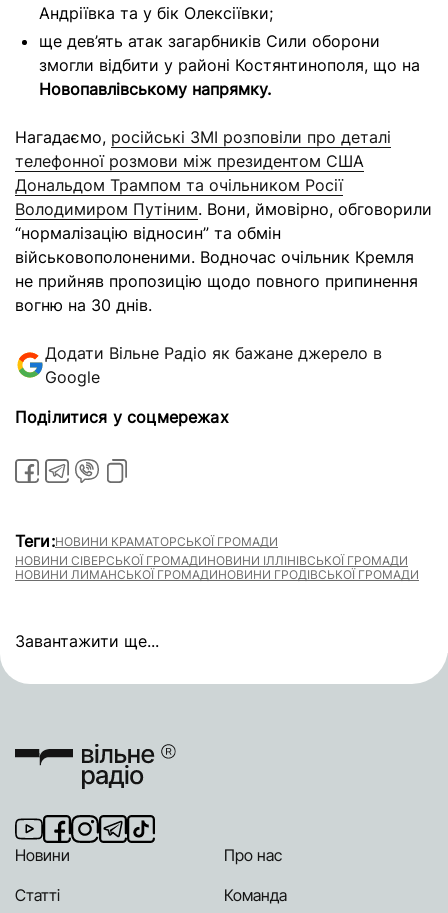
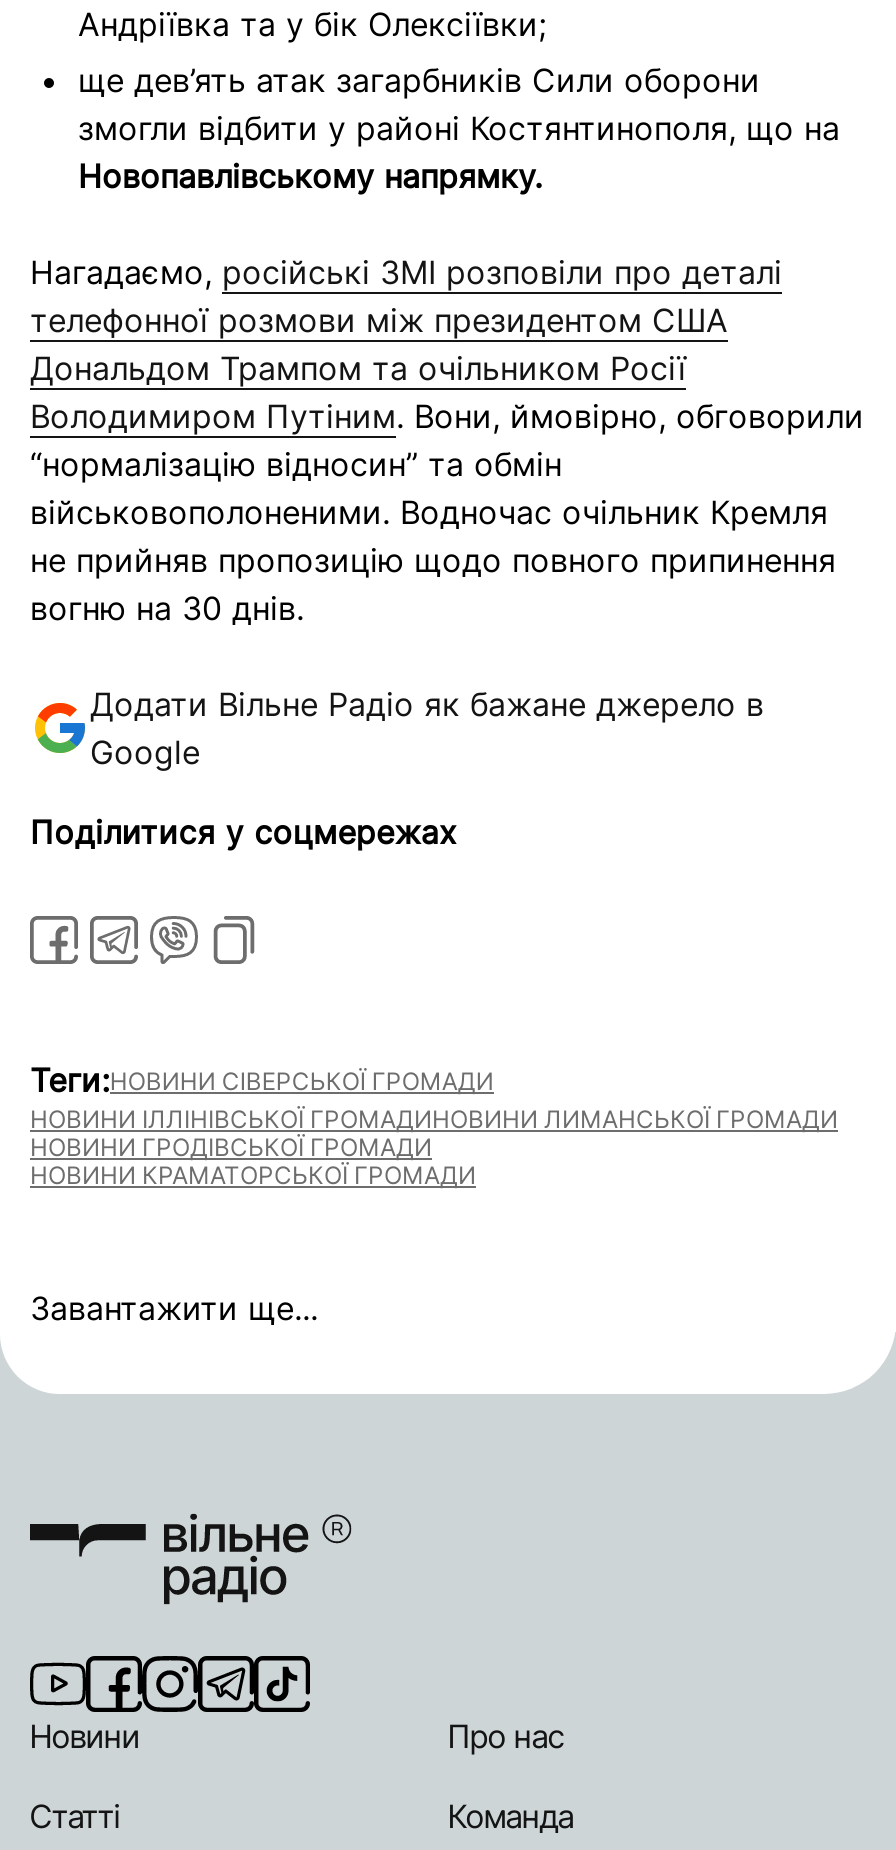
[15,530,419,581] Теги:НОВИНИ КРАМАТОРСЬКОЇ ГРОМАДИ | НОВИНИ СІВЕРСЬКОЇ ГРОМАДИНОВИНИ ІЛЛІНІВСЬКОЇ ГРОМАДИ | НОВИНИ ЛИМАНСЬКОЇ ГРОМАДИНОВИНИ ГРОДІВСЬКОЇ ГРОМАДИ -> [30,1061,838,1191] Теги:НОВИНИ СІВЕРСЬКОЇ ГРОМАДИ | НОВИНИ ІЛЛІНІВСЬКОЇ ГРОМАДИНОВИНИ ЛИМАНСЬКОЇ ГРОМАДИ | НОВИНИ ГРОДІВСЬКОЇ ГРОМАДИ | НОВИНИ КРАМАТОРСЬКОЇ ГРОМАДИ

